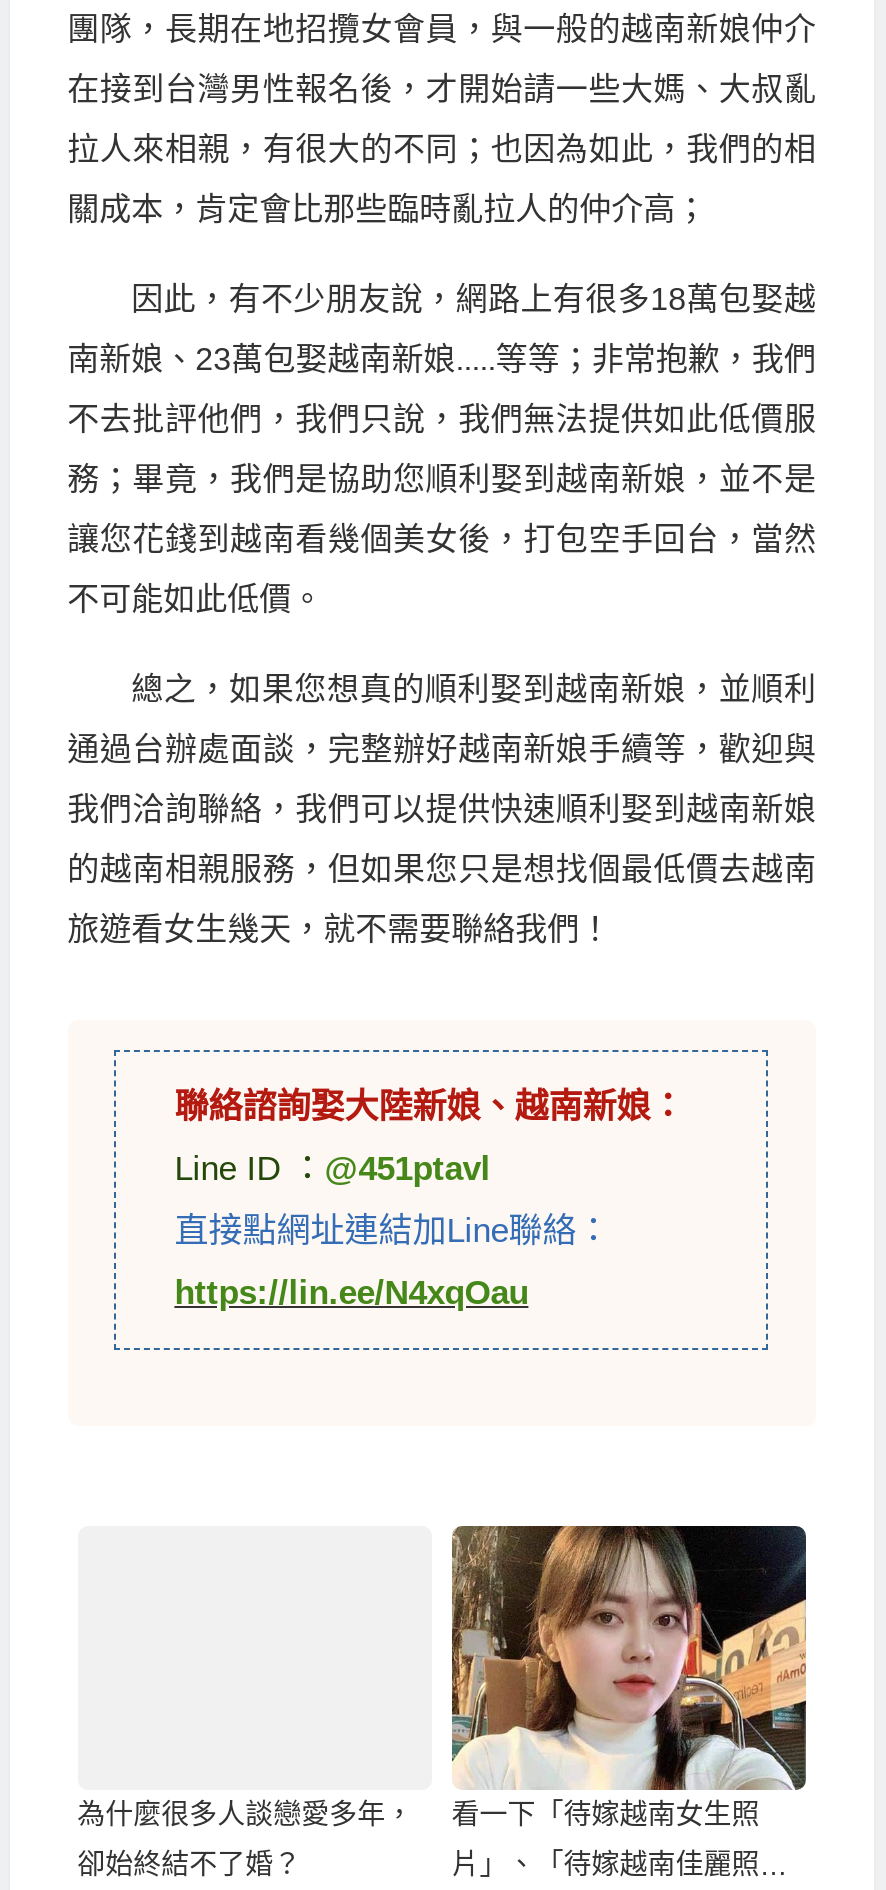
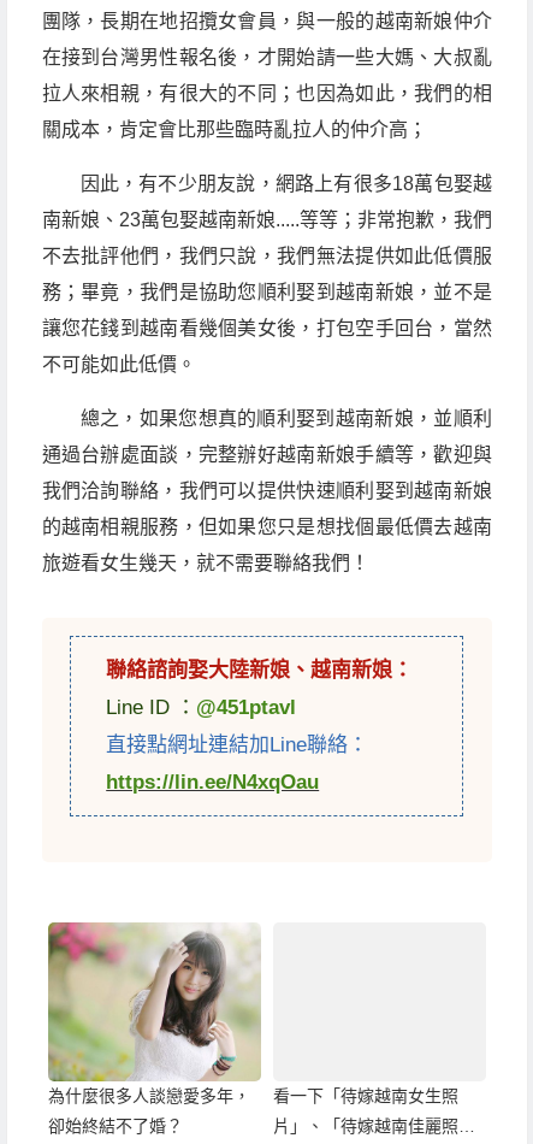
none -> [47,921,261,1083] [image]
[450,1524,808,1792] [image] -> none

